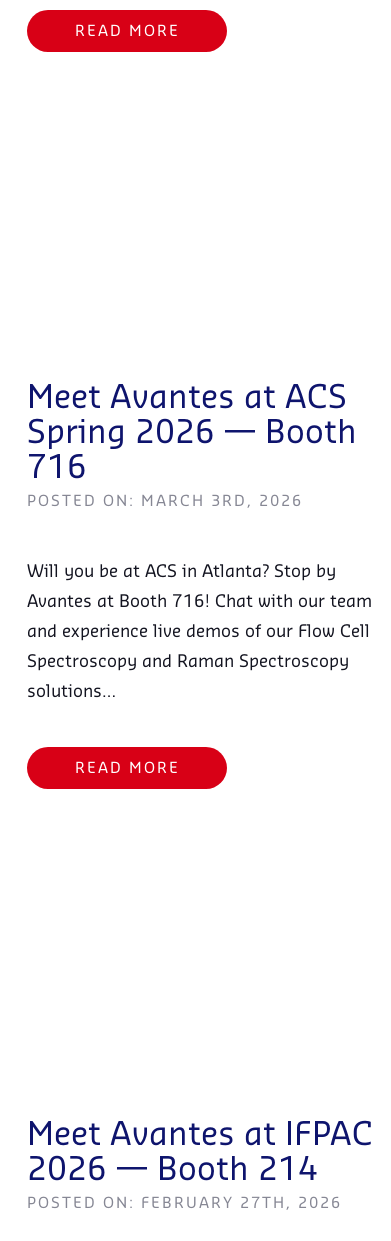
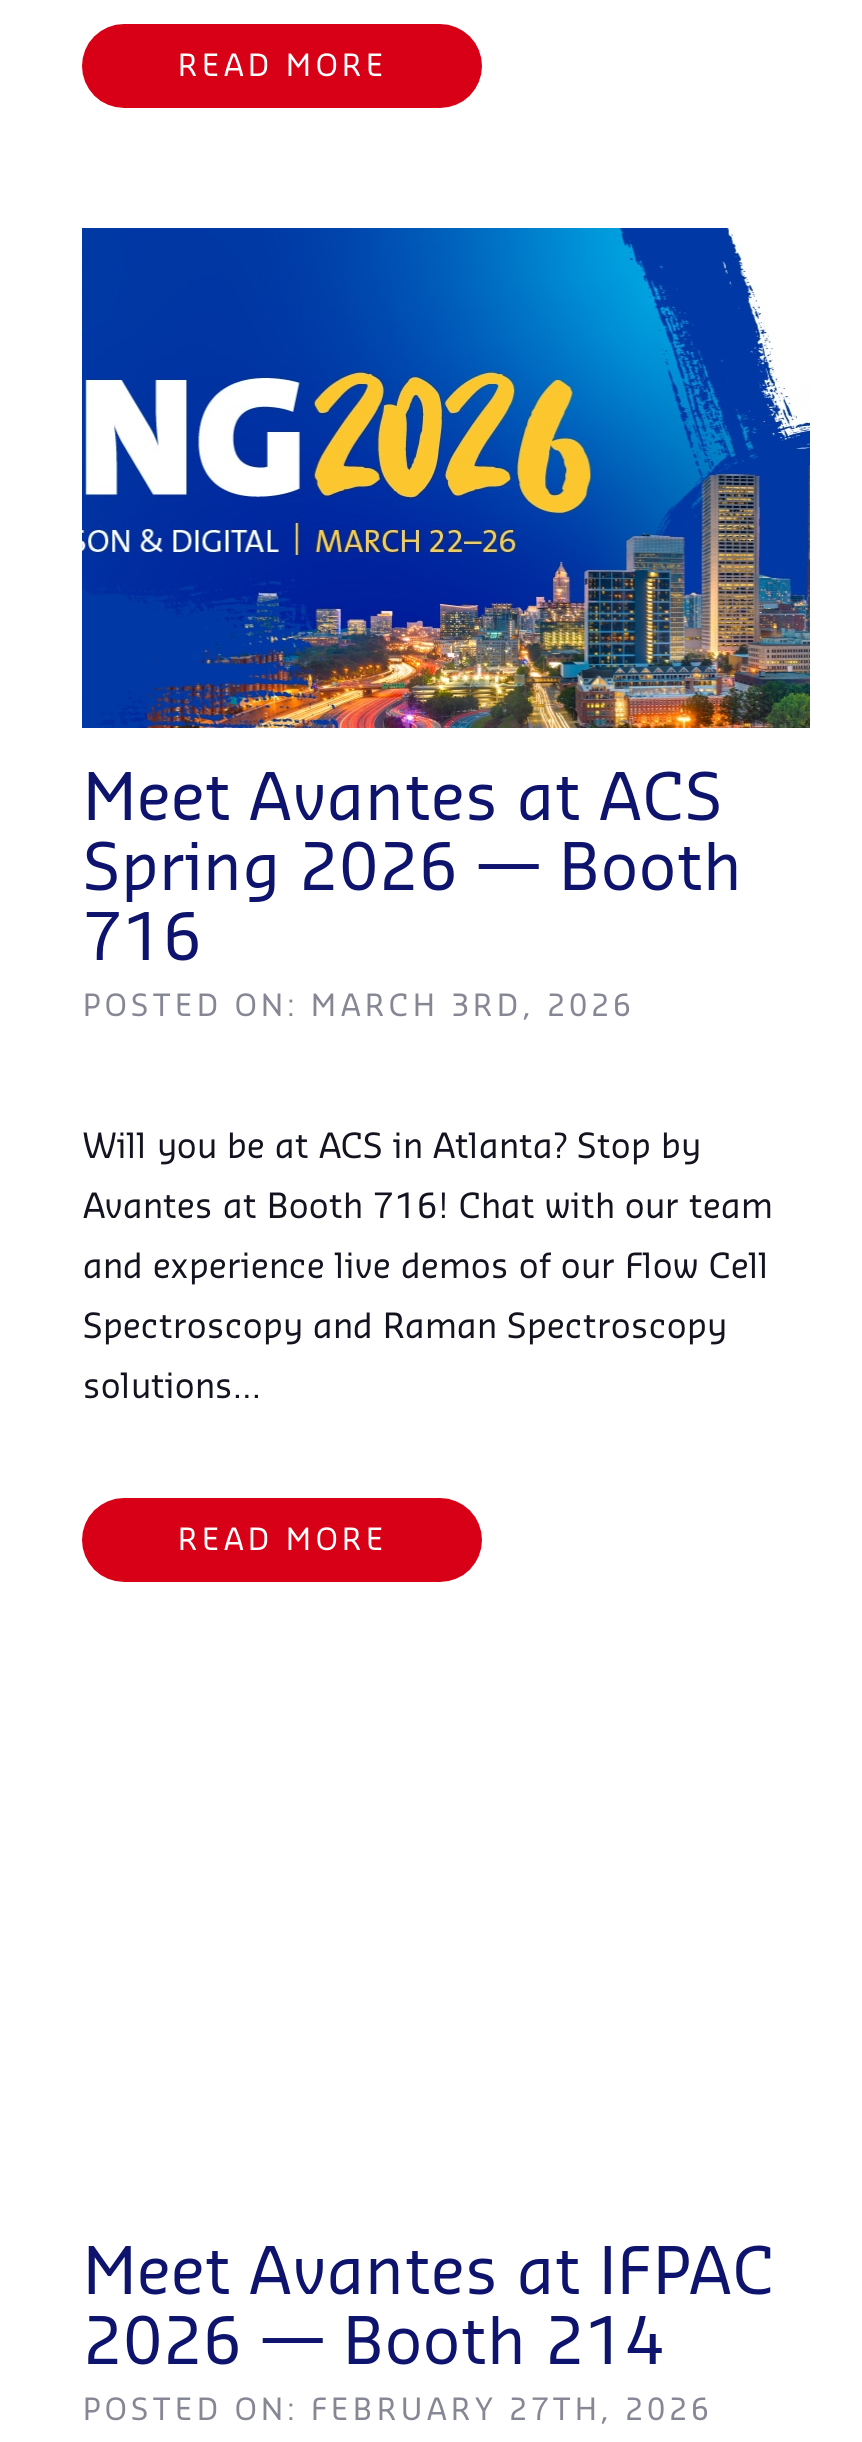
none -> [80,226,812,730] [image]

